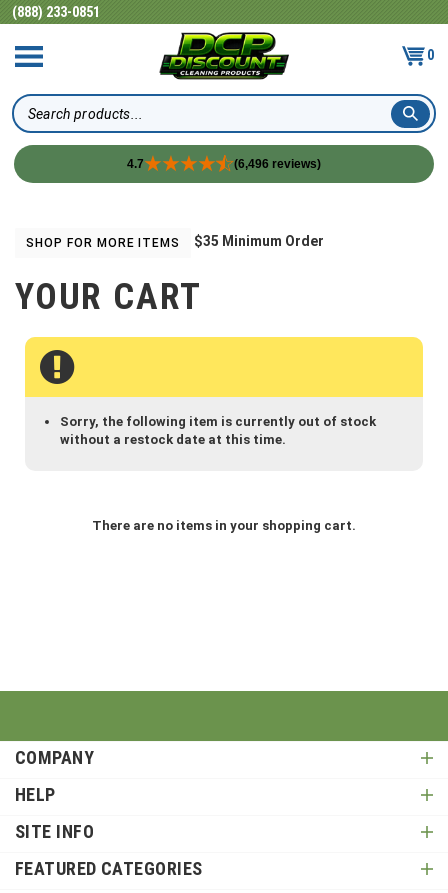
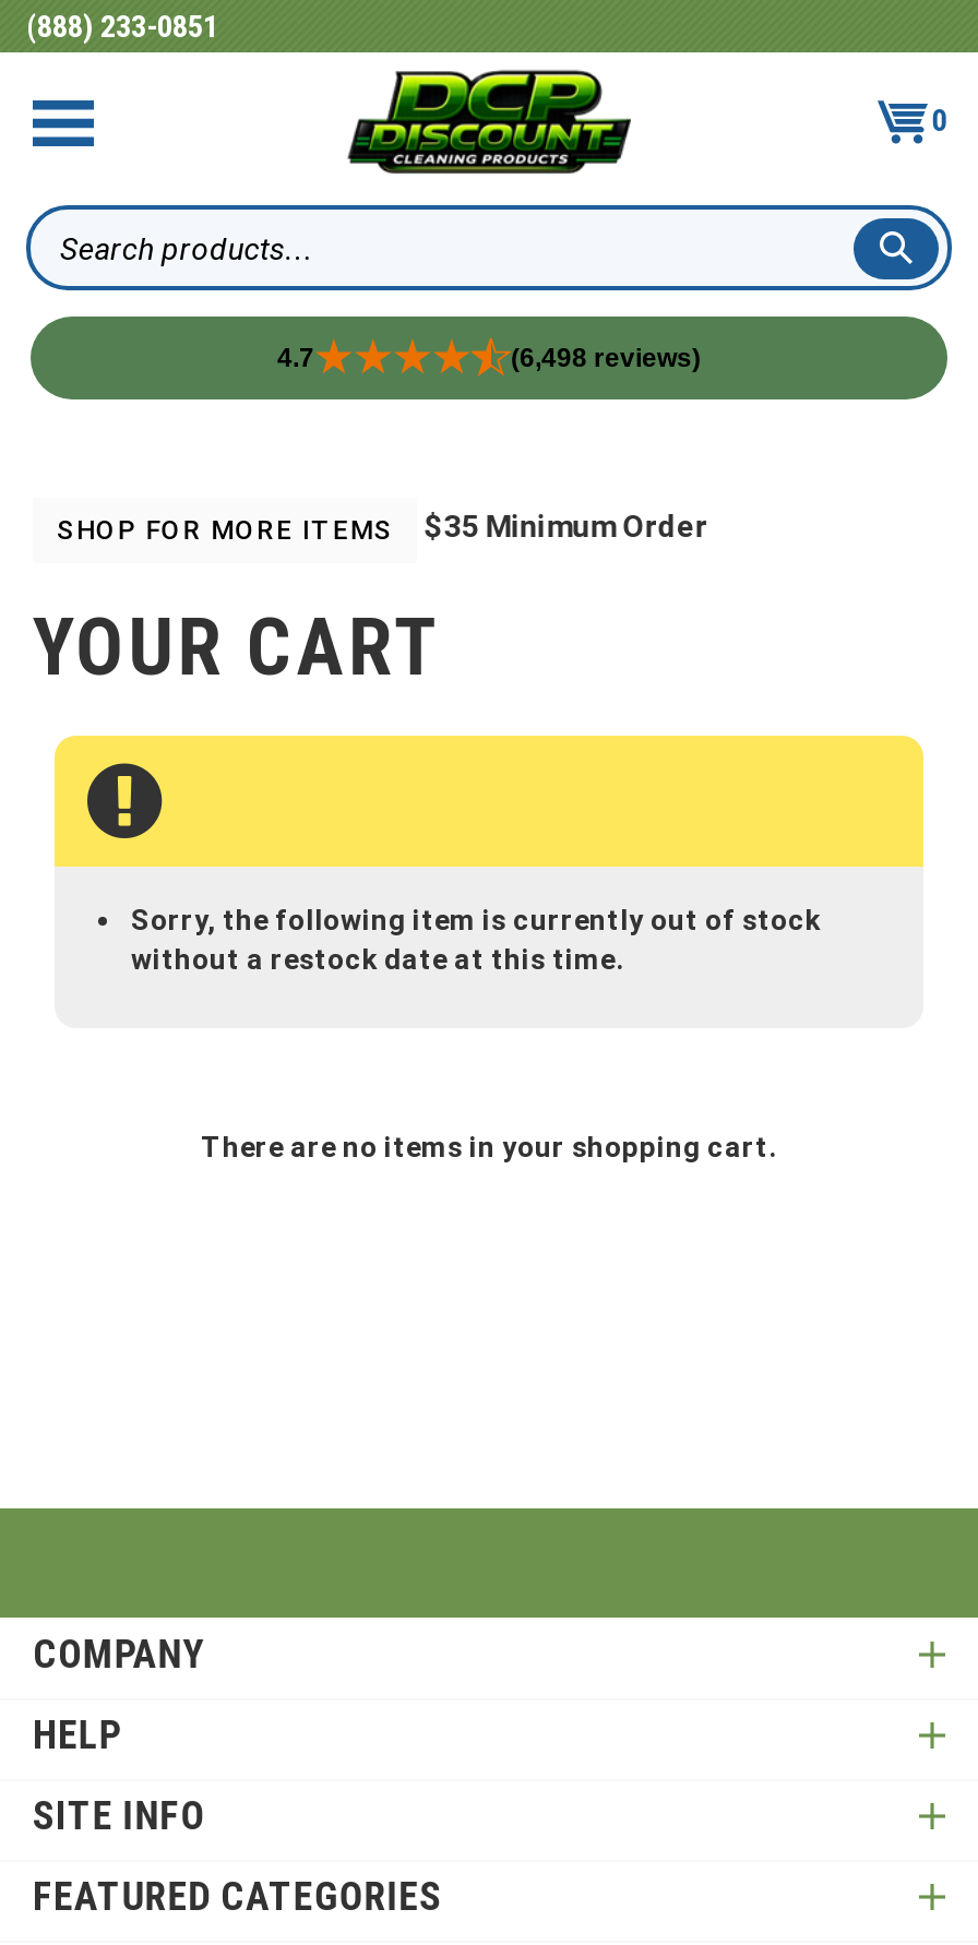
[234,156,321,170] (6,496 reviews) -> [511,342,701,372] (6,498 reviews)

